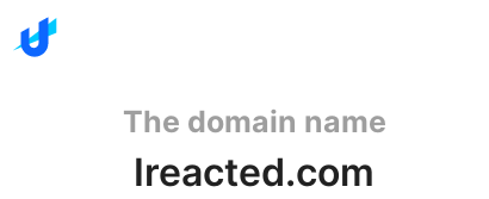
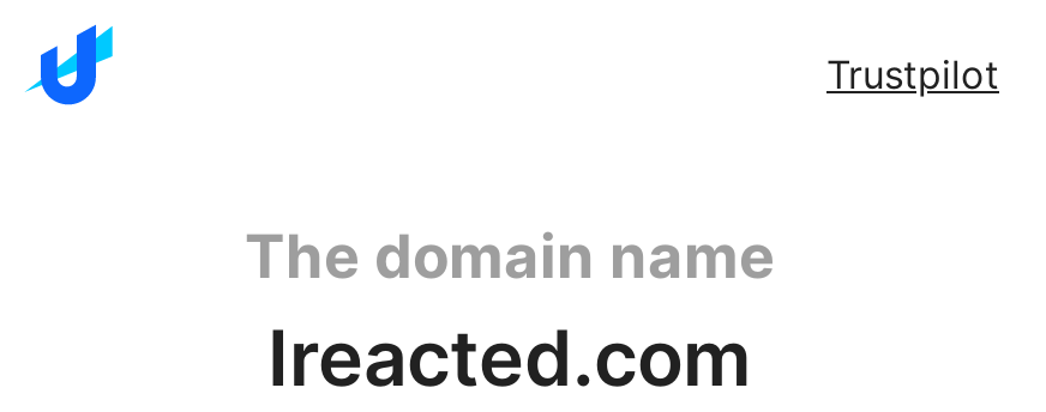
none -> [826,50,999,98] Trustpilot

